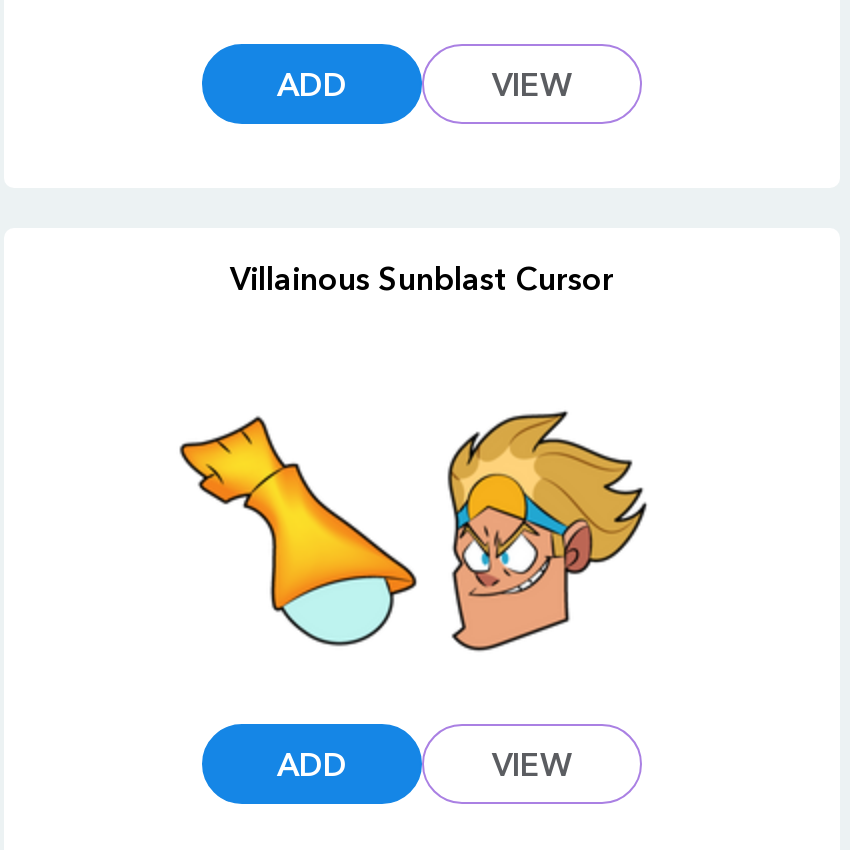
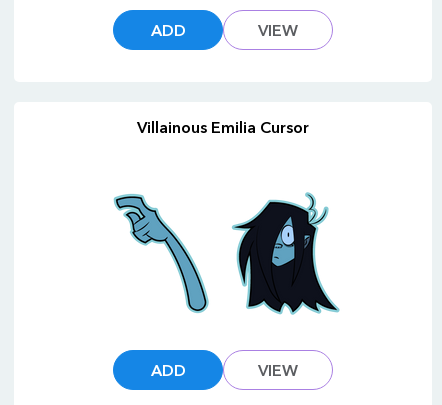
[230,257,614,297] Villainous Sunblast Cursor -> [137,116,309,136] Villainous Emilia Cursor
[178,412,418,650] [image] -> [102,193,220,314] [image]
[442,410,654,654] [image] -> [231,192,340,315] [image]

